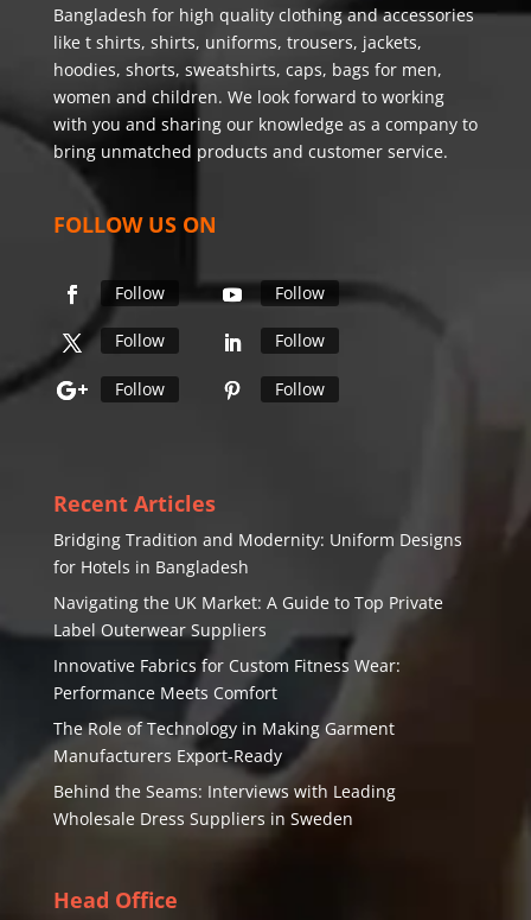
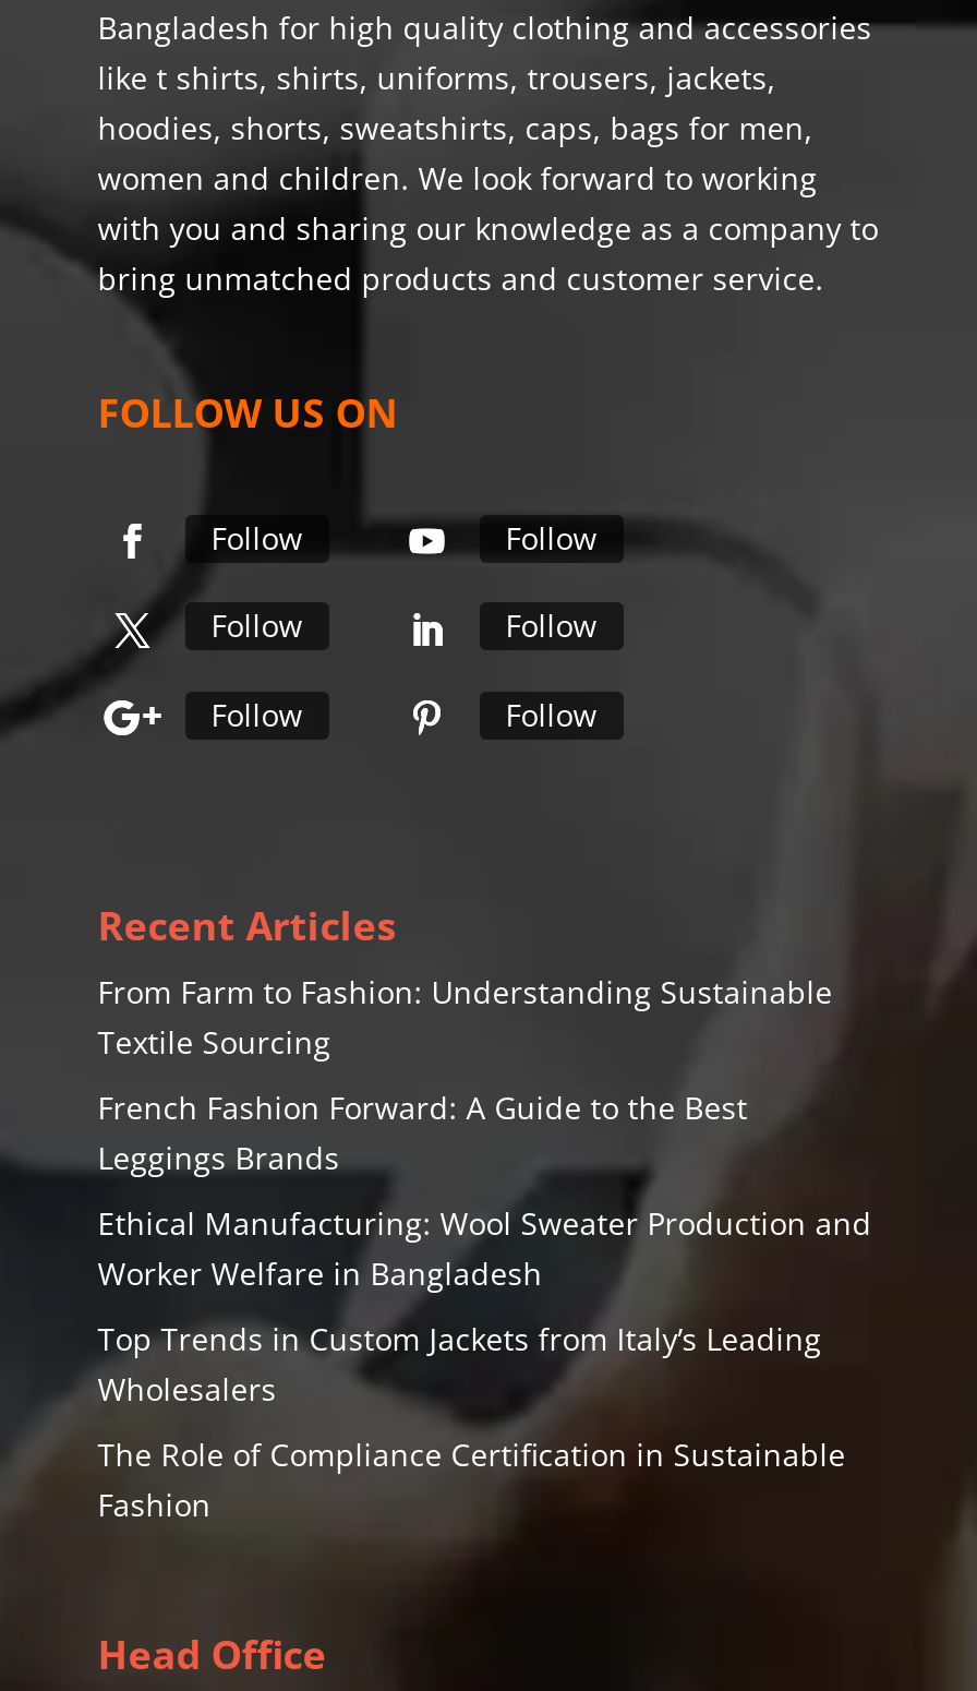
[53,528,462,578] Bridging Tradition and Modernity: Uniform Designs | for Hotels in Bangladesh -> [98,971,833,1063] From Farm to Fashion: Understanding Sustainable | Textile Sourcing
[53,591,443,641] Navigating the UK Market: A Guide to Top Private | Label Outerwear Suppliers -> [98,1087,748,1179] French Fashion Forward: A Guide to the Best | Leggings Brands
[53,654,400,704] Innovative Fabrics for Custom Fitness Wear: | Performance Meets Comfort -> [98,1203,872,1294] Ethical Manufacturing: Wool Sweater Production and | Worker Welfare in Bangladesh
[53,717,394,767] The Role of Technology in Making Garment | Manufacturers Export-Ready -> [98,1318,822,1410] Top Trends in Custom Jackets from Italy’s Leading | Wholesalers
[53,780,396,830] Behind the Seams: Interviews with Leading | Wholesale Dress Suppliers in Sweden -> [98,1434,846,1526] The Role of Compliance Certification in Sustainable | Fashion

